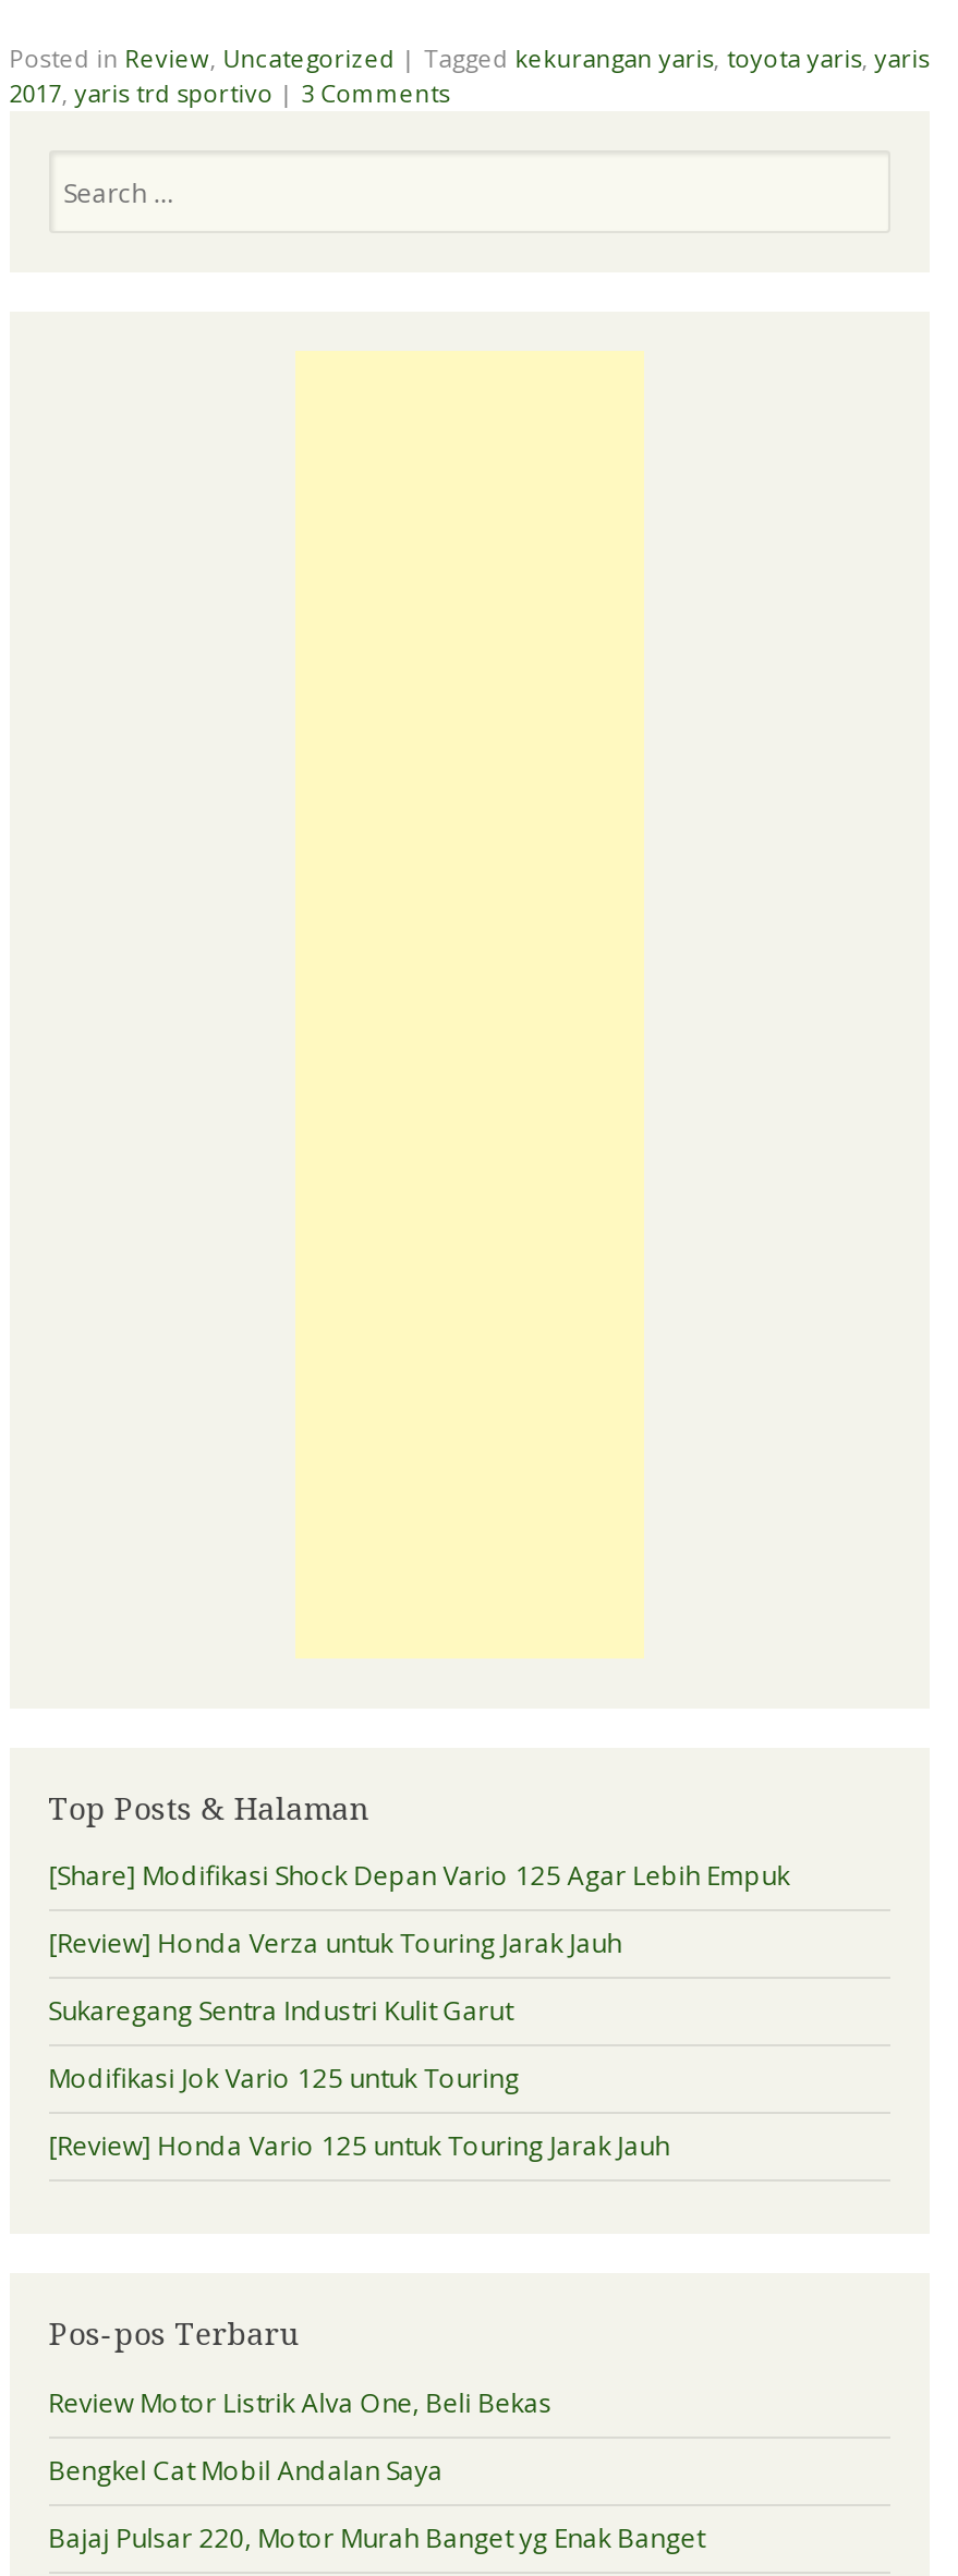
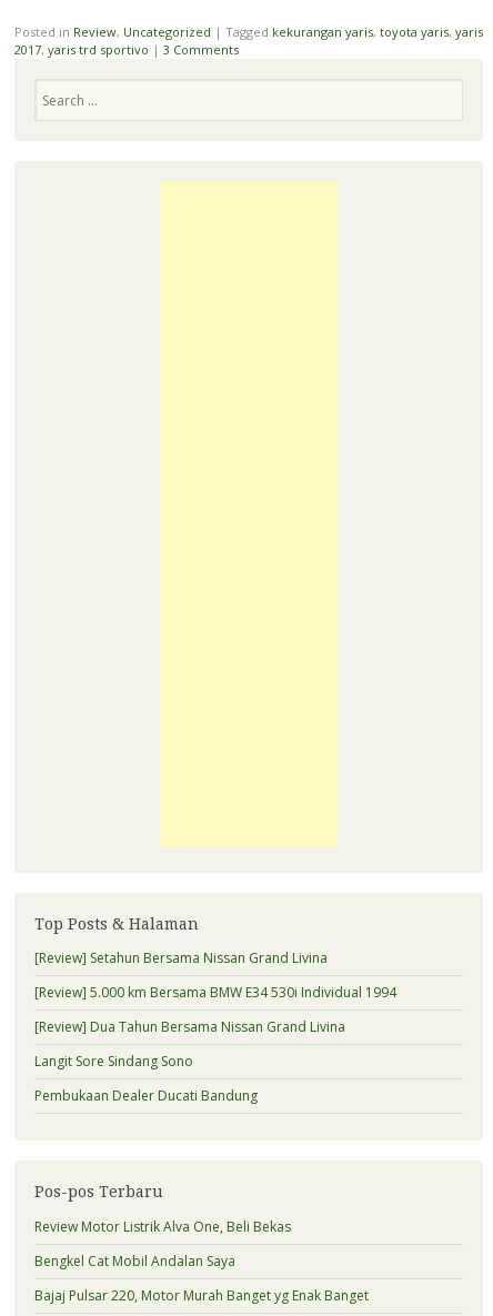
[49,1857,790,1895] [Share] Modifikasi Shock Depan Vario 125 Agar Lebih Empuk -> [34,949,327,968] [Review] Setahun Bersama Nissan Grand Livina
[49,1925,622,1962] [Review] Honda Verza untuk Touring Jarak Jauh -> [34,983,396,1002] [Review] 5.000 km Bersama BMW E34 530i Individual 1994
[49,1993,513,2030] Sukaregang Sentra Industri Kulit Garut -> [34,1018,345,1036] [Review] Dua Tahun Bersama Nissan Grand Livina
[49,2060,519,2097] Modifikasi Jok Vario 125 untuk Touring -> [34,1052,193,1071] Langit Sore Sindang Sono
[49,2128,670,2165] [Review] Honda Vario 125 untuk Touring Jarak Jauh -> [34,1086,257,1105] Pembukaan Dealer Ducati Bandung

